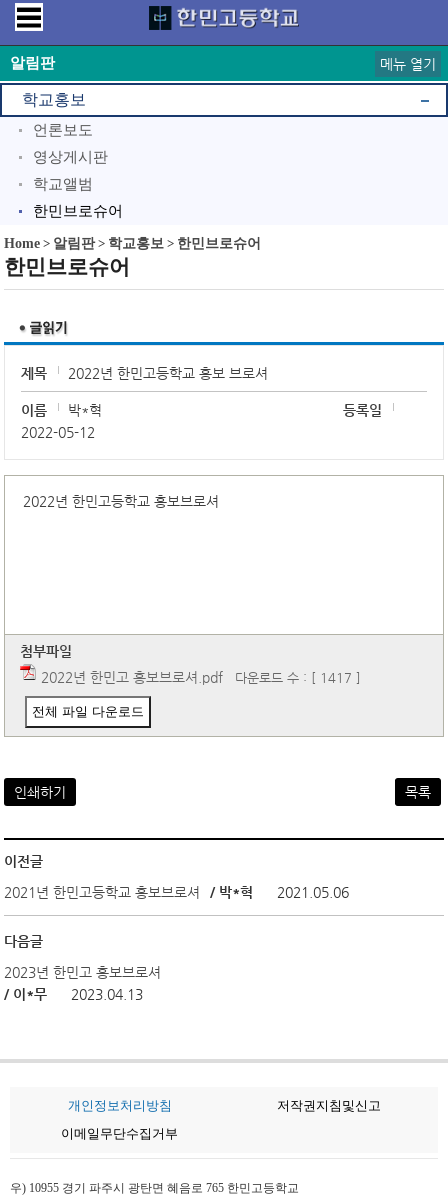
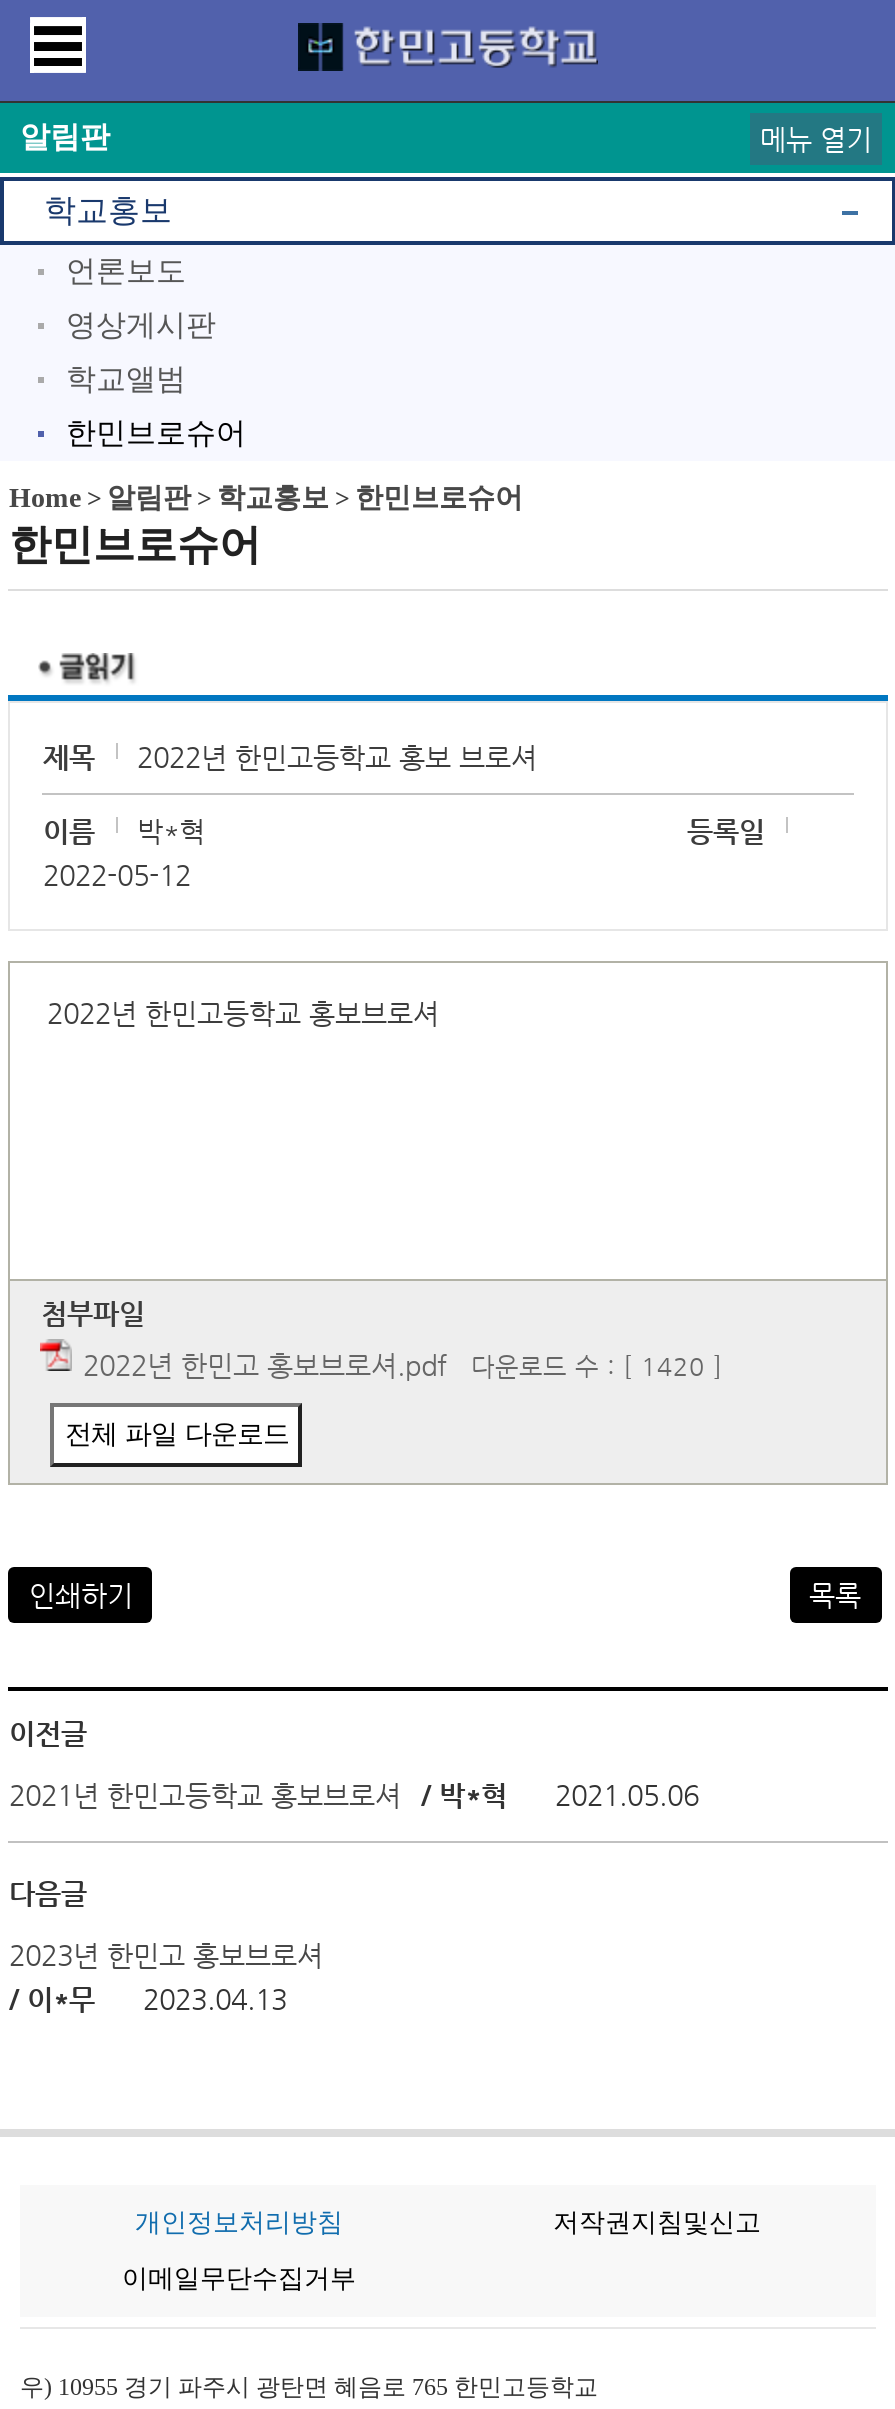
[41,669,361,685] 2022년 한민고 홍보브로셔.pdf 다운로드 수 : [ 1417 ] -> [83,1349,723,1381] 2022년 한민고 홍보브로셔.pdf 다운로드 수 : [ 1420 ]

